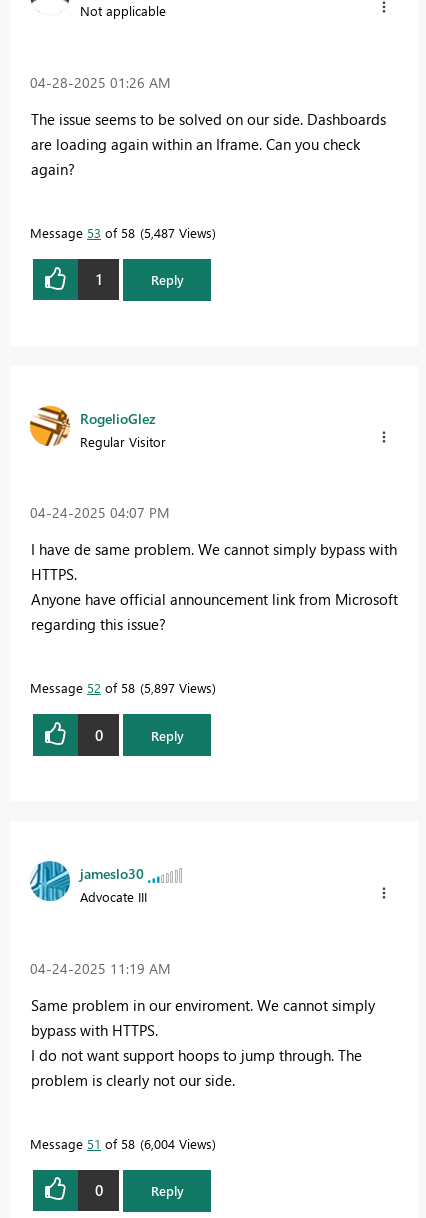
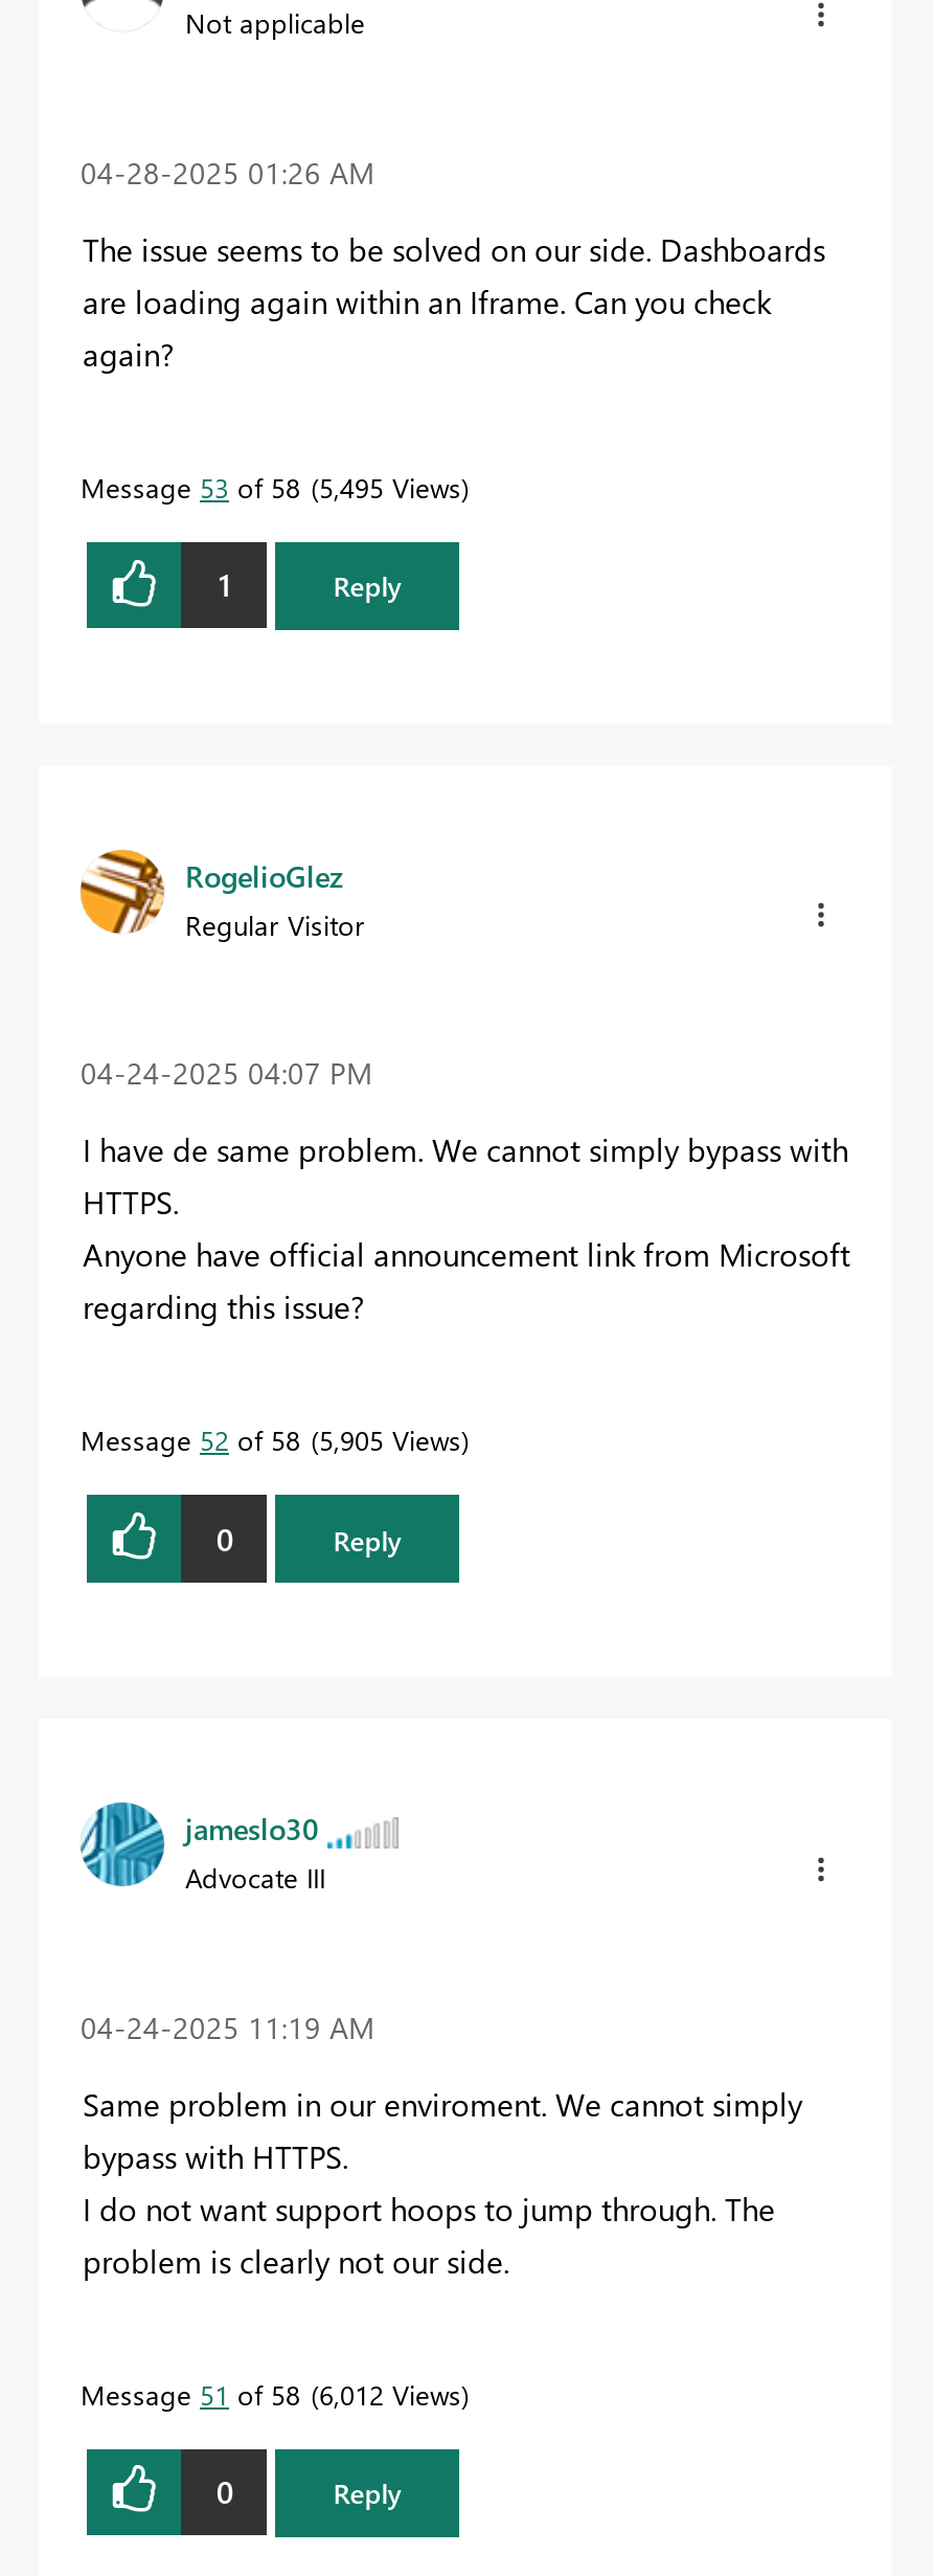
[30,224,212,241] Message 53 of 58 5,487 Views -> [81,468,461,504] Message 53 of 58 5,495 Views
[30,679,212,696] Message 52 of 58 5,897 Views -> [81,1422,461,1457] Message 52 of 58 5,905 Views
[30,1135,212,1152] Message 51 of 58 6,004 Views -> [81,2375,461,2411] Message 51 of 58 6,012 Views

